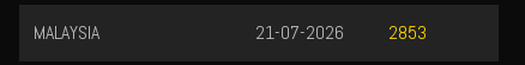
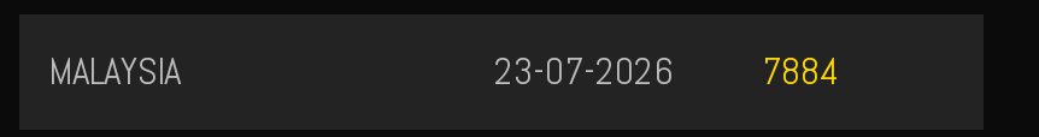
[255,21,344,44] 21-07-2026 -> [494,47,673,95] 23-07-2026
[388,21,427,45] 2853 -> [762,48,839,96] 7884

